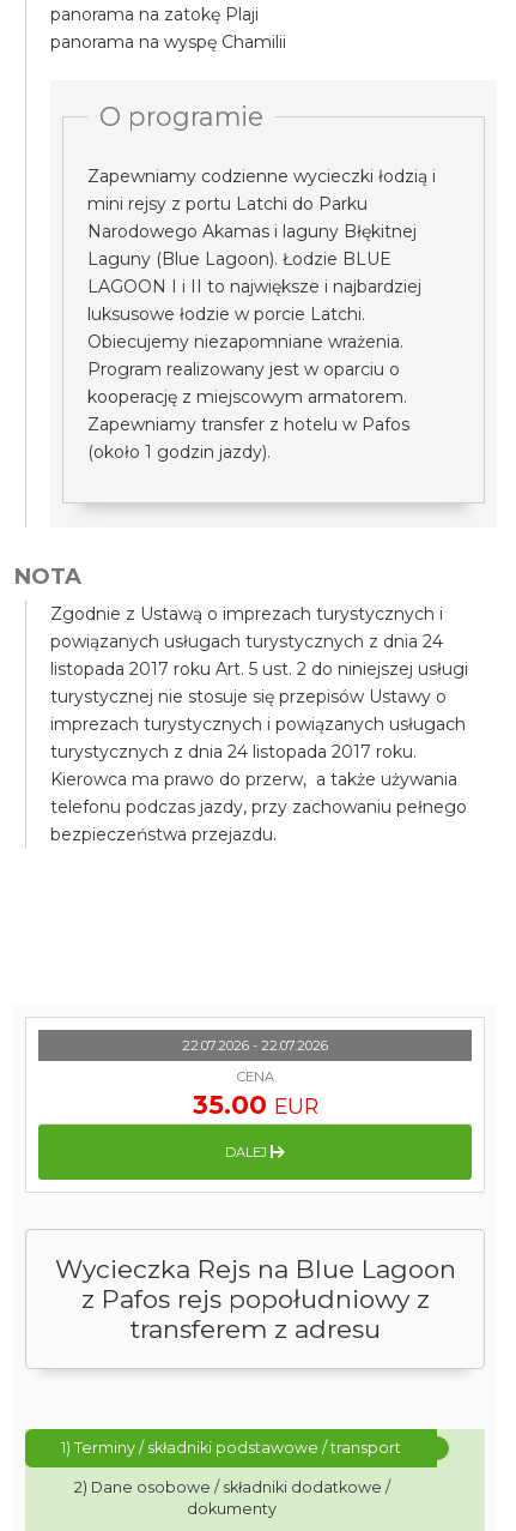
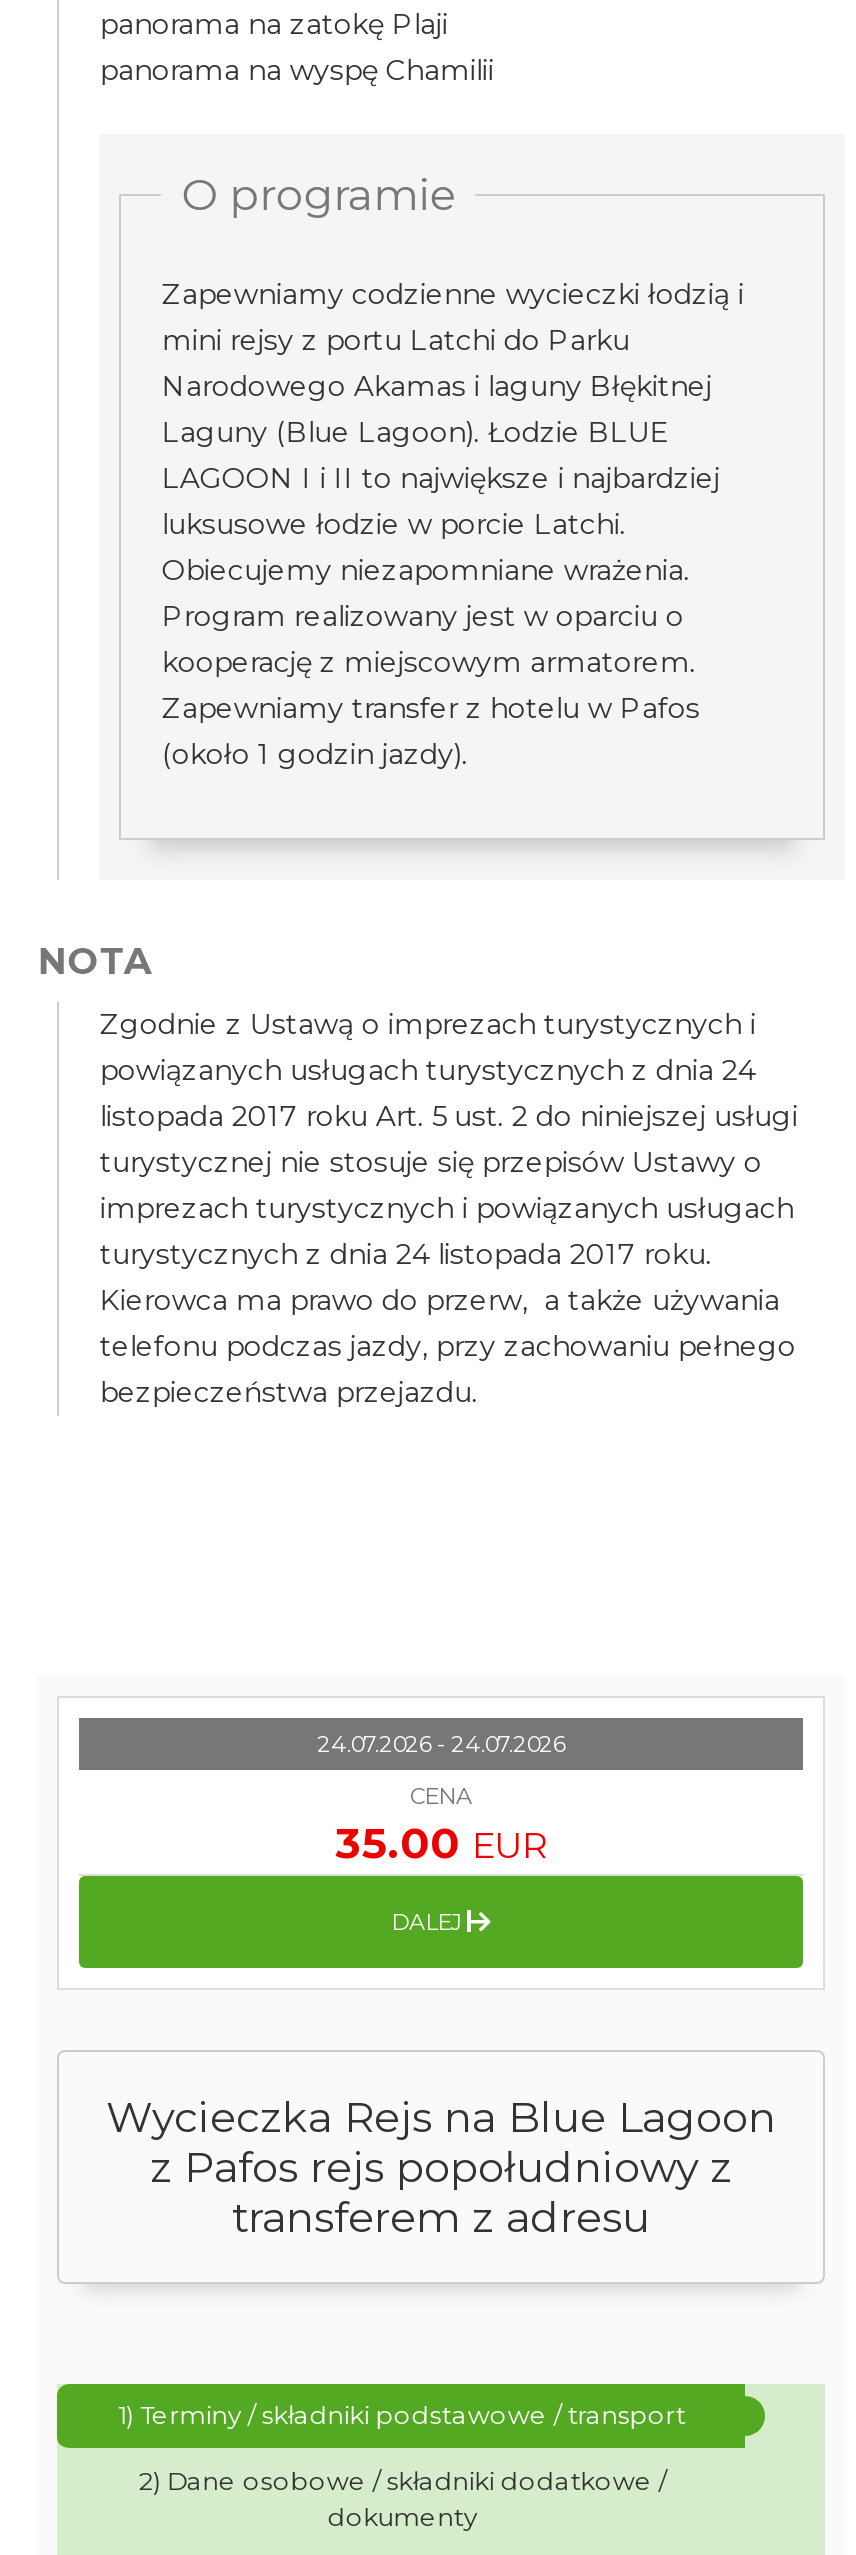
[182,1037,328,1054] 22.07.2026 - 22.07.2026 -> [317,1730,565,1758] 24.07.2026 - 24.07.2026

